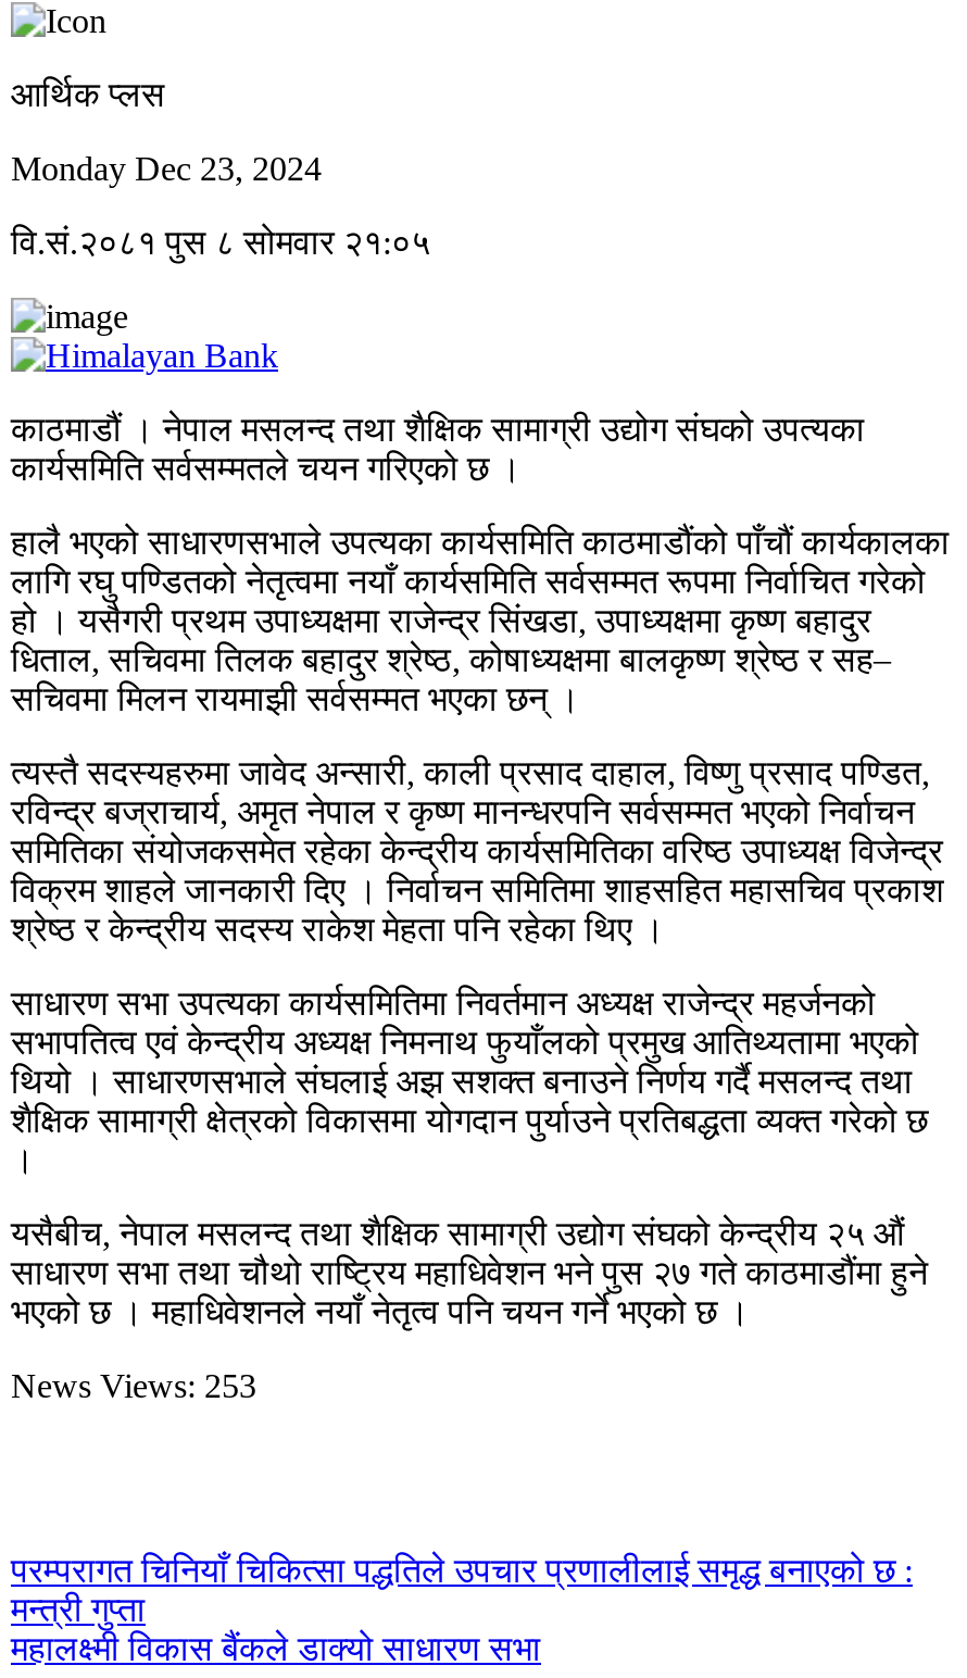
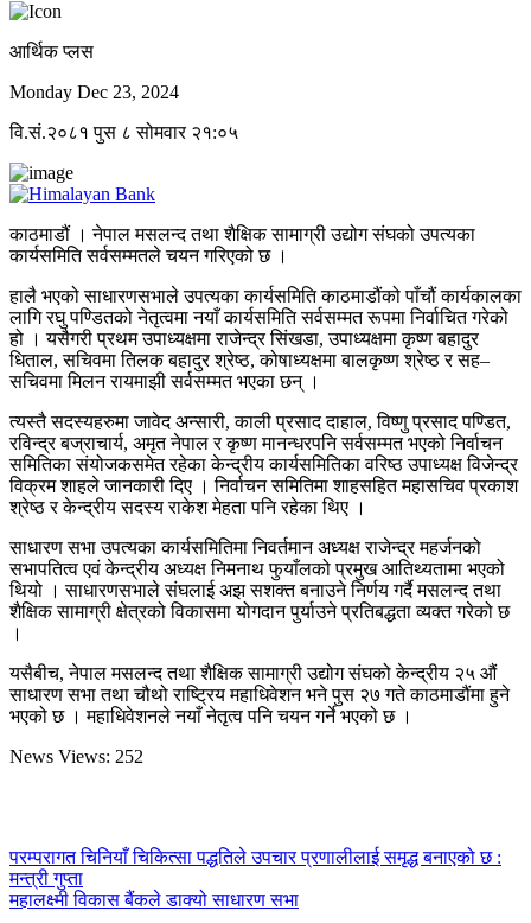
[11,1368,256,1405] News Views: 253 -> [9,747,143,767] News Views: 252

